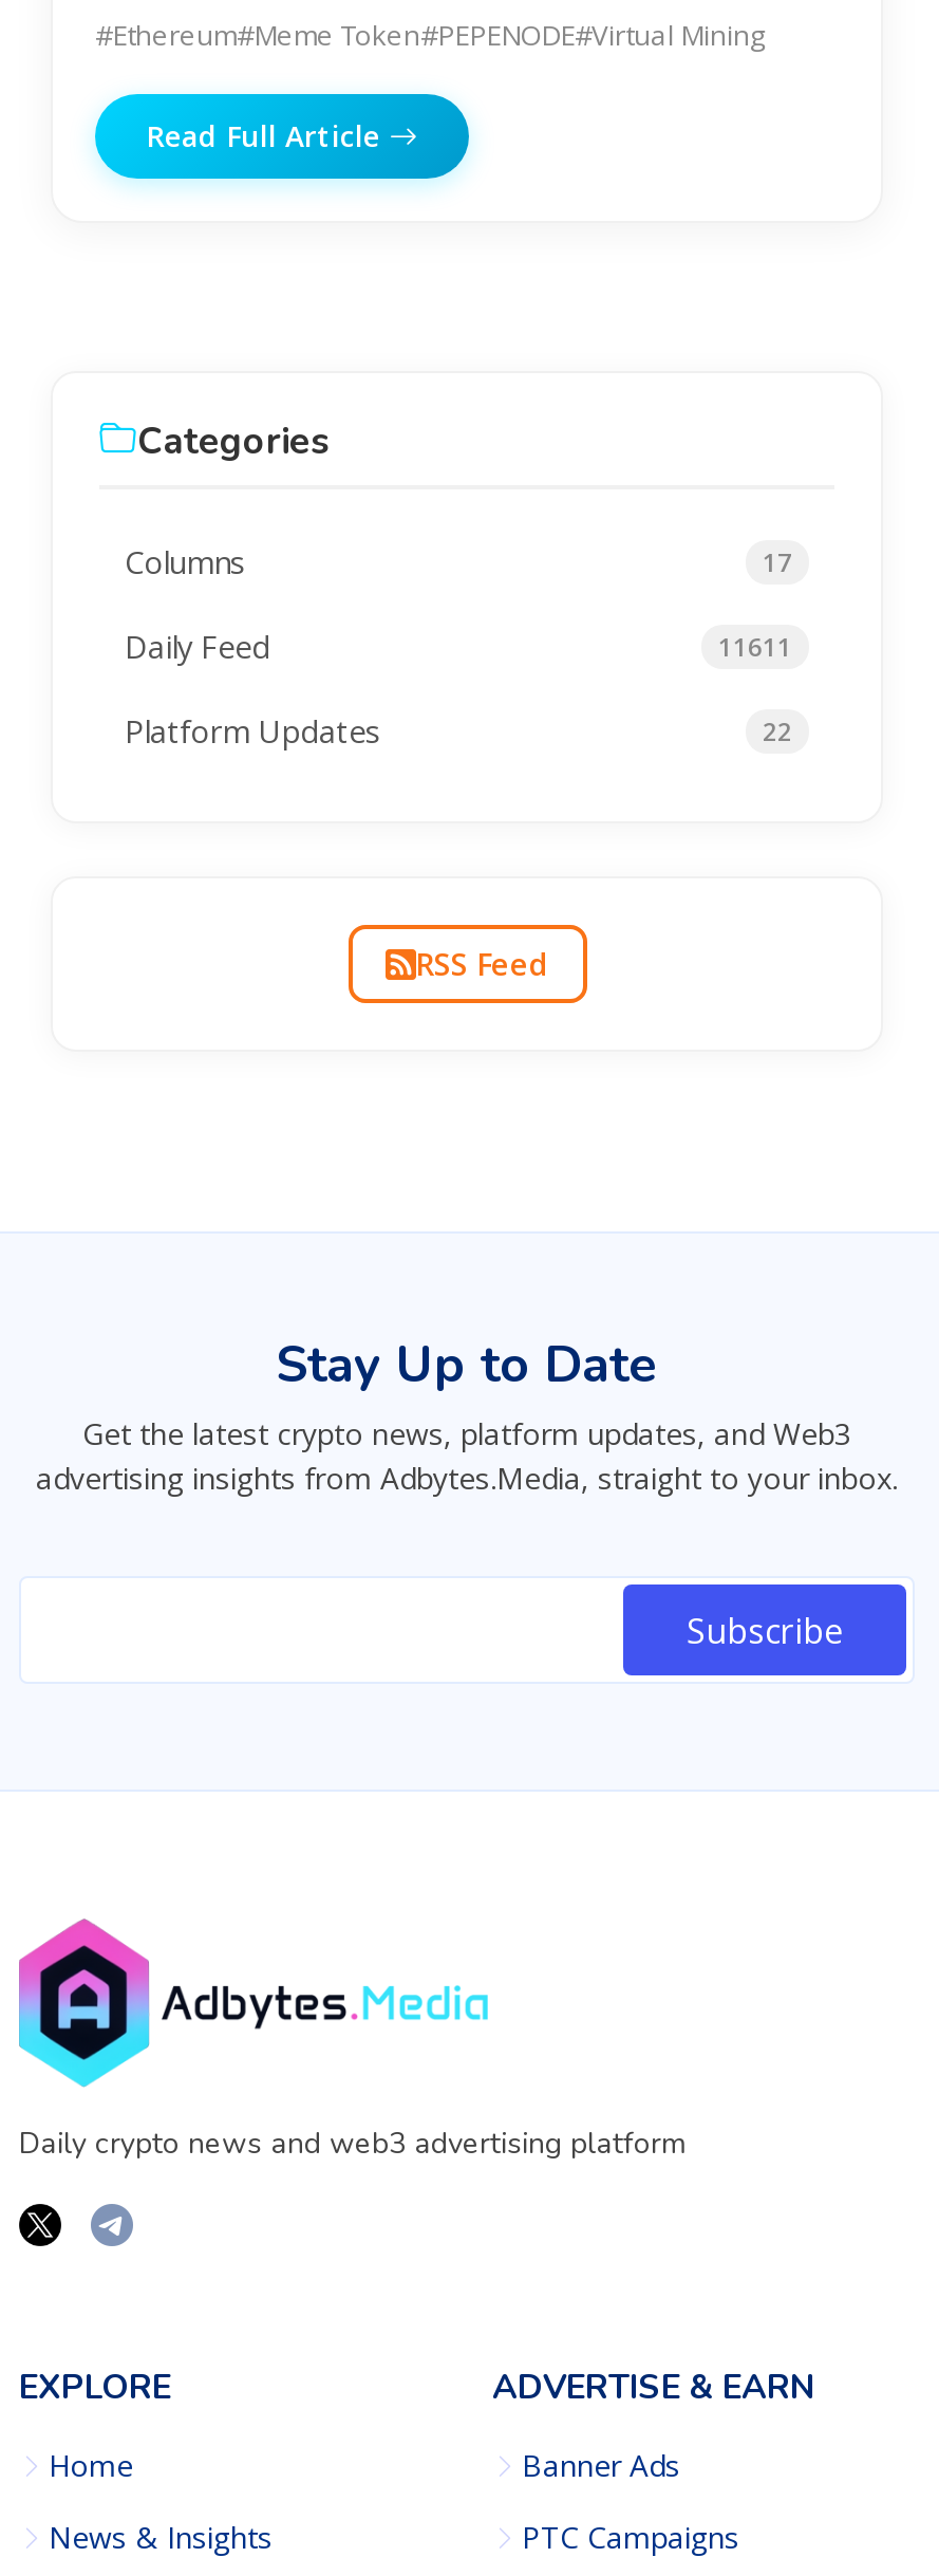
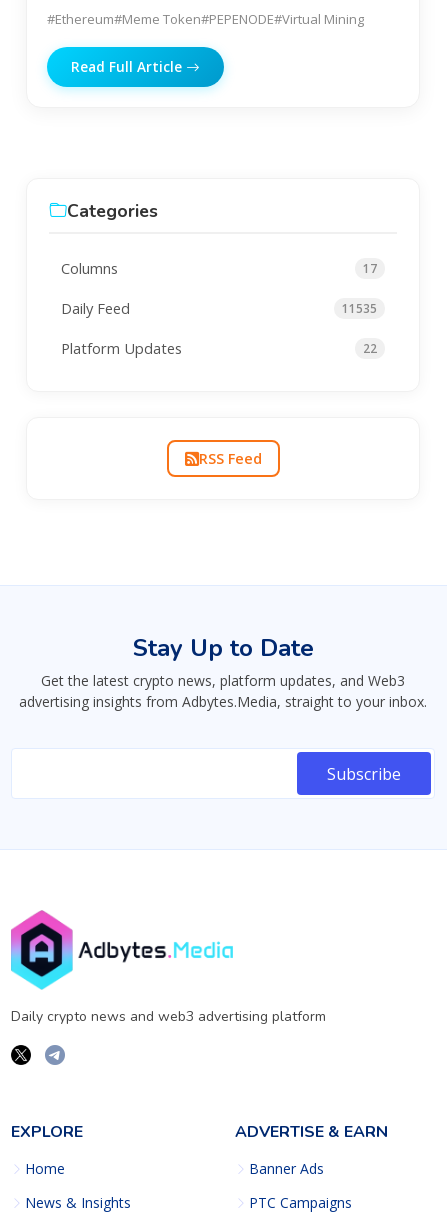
[718,628,792,662] 11611 -> [342,299,377,315] 11535

